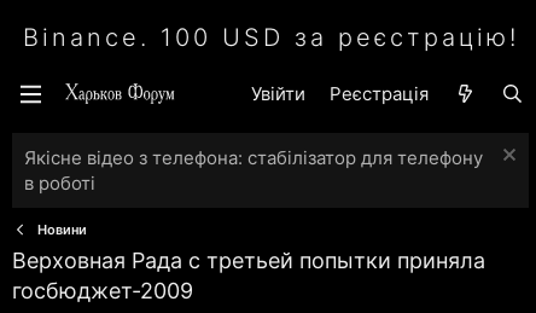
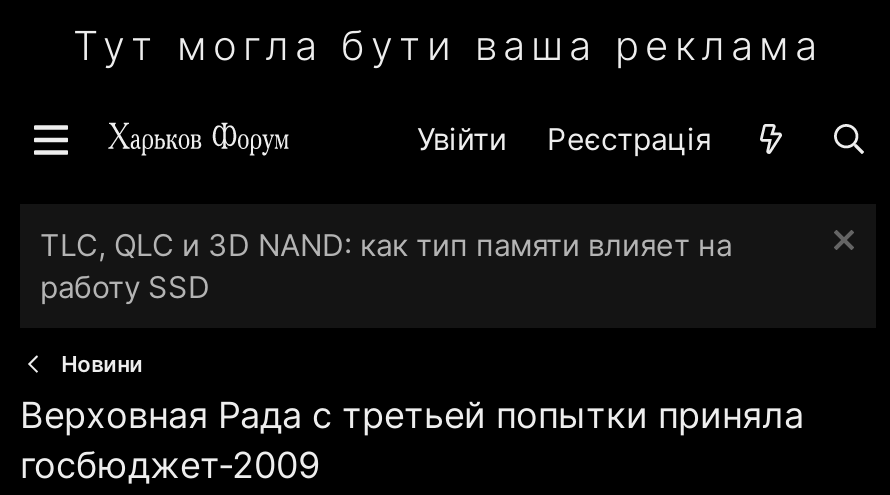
[22,23,518,52] Binance. 100 USD за реєстрацію! -> [73,22,823,70] Тут могла бути ваша реклама
[24,146,483,195] Якісне відео з телефона: стабілізатор для телефону | в роботі -> [40,226,732,306] TLC, QLC и 3D NAND: как тип памяти влияет на | работу SSD

